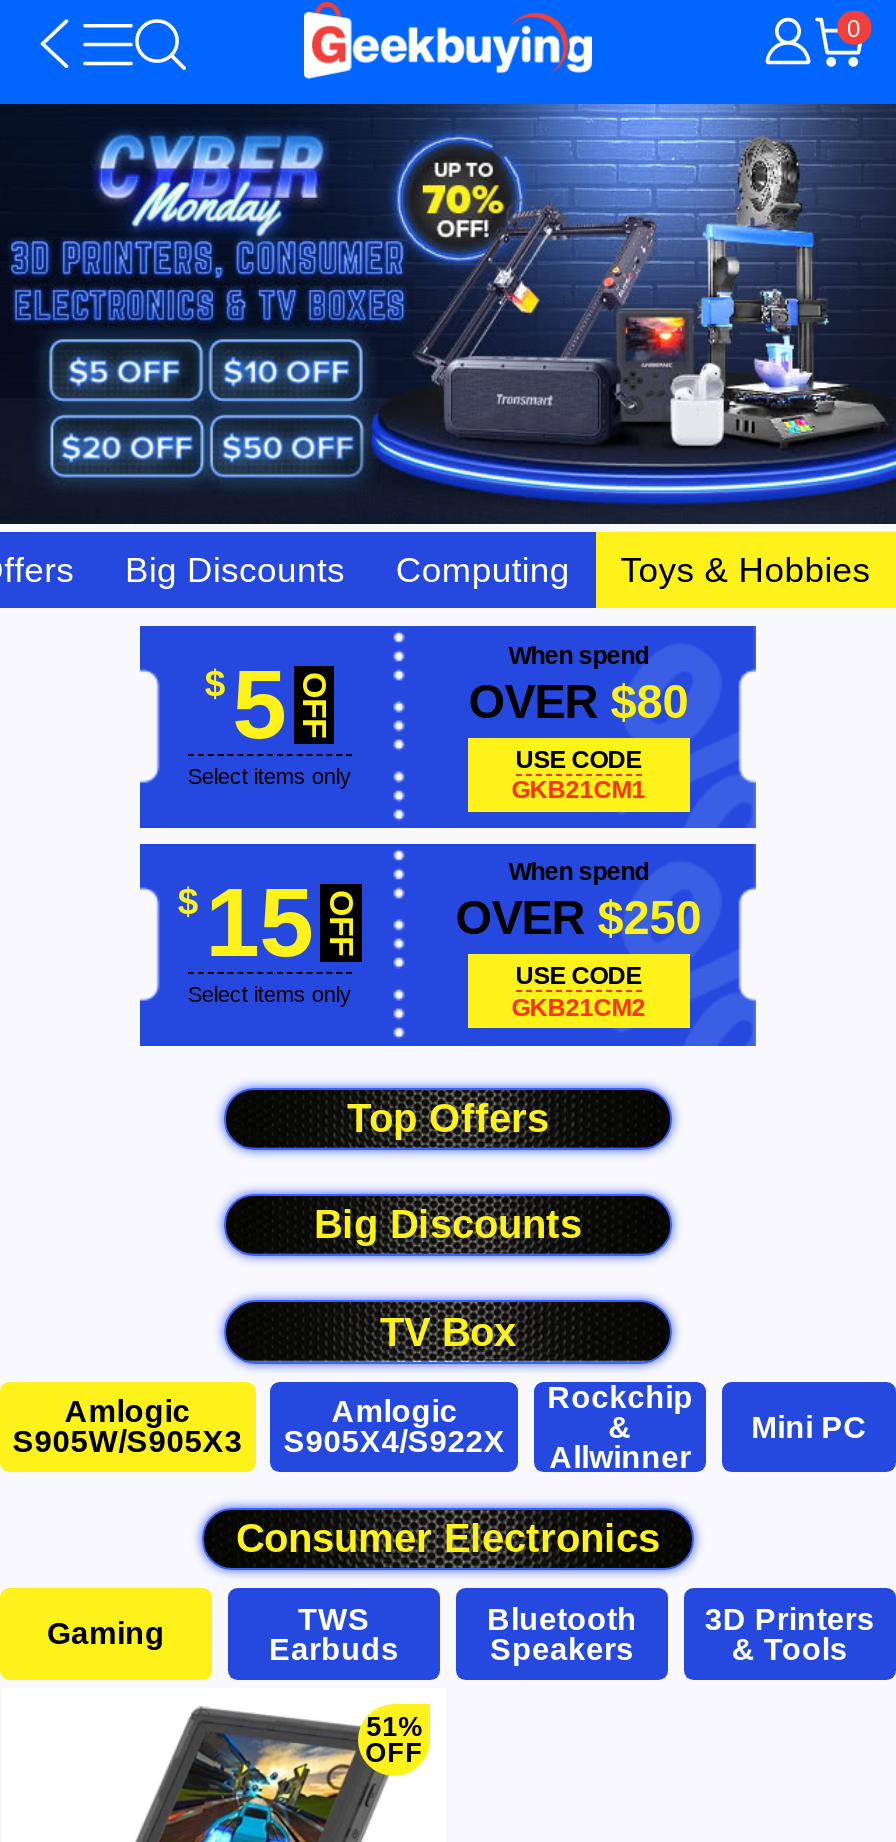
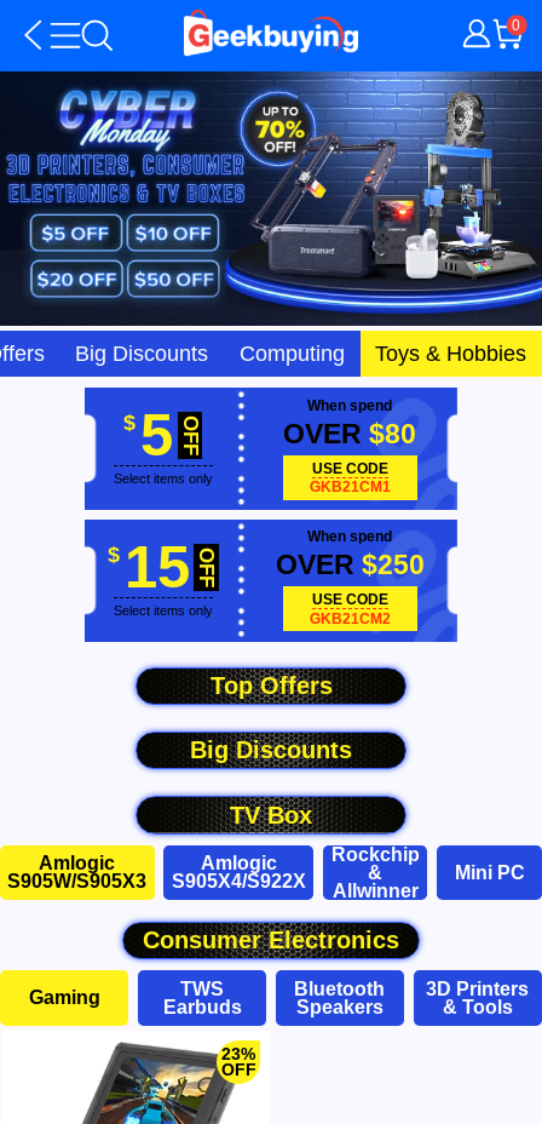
[366,1712,422,1742] 51% -> [222,1045,255,1063] 23%

